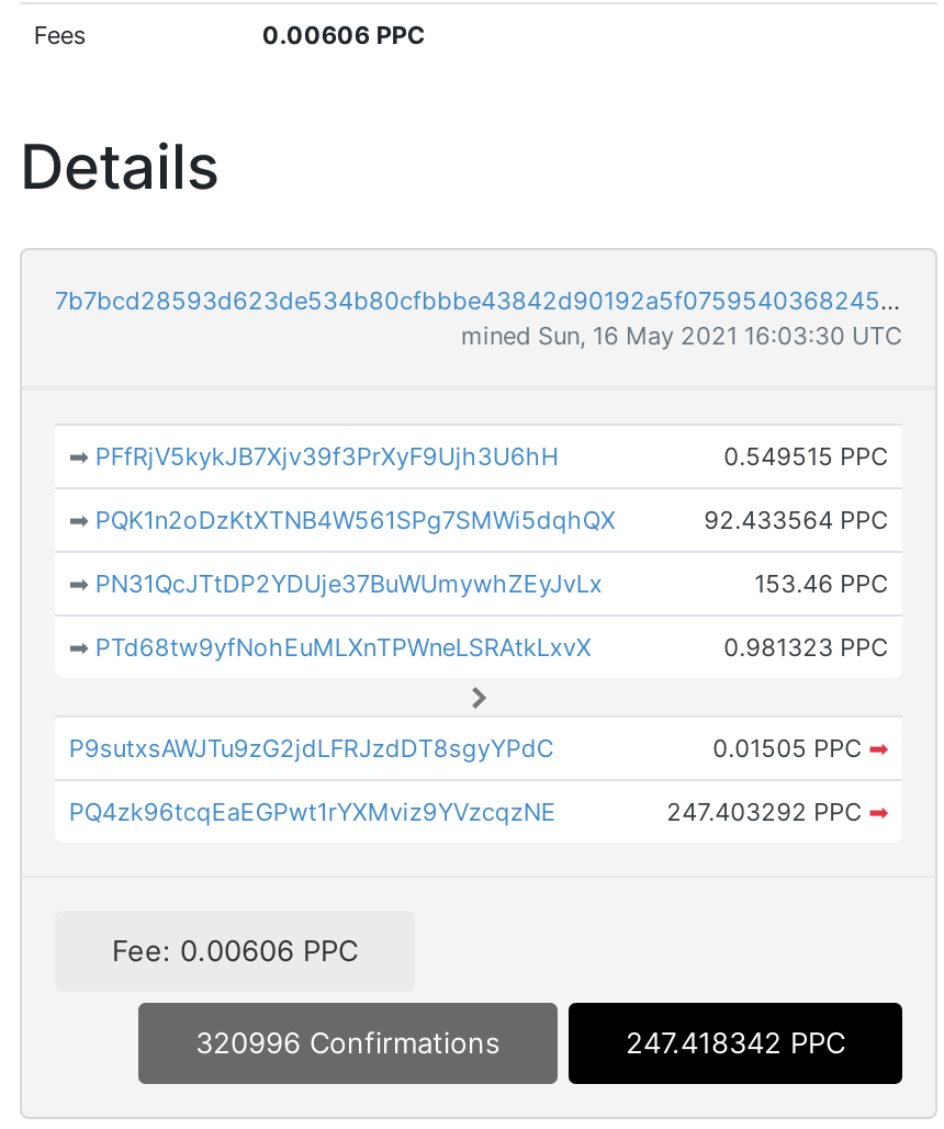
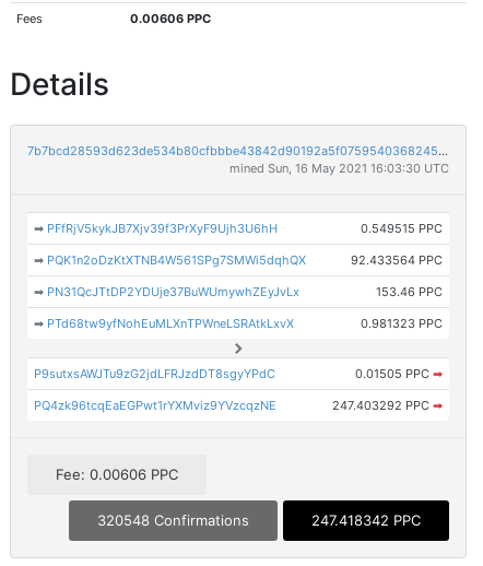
[195,1025,501,1061] 320996 Confirmations -> [97,512,249,529] 320548 Confirmations

